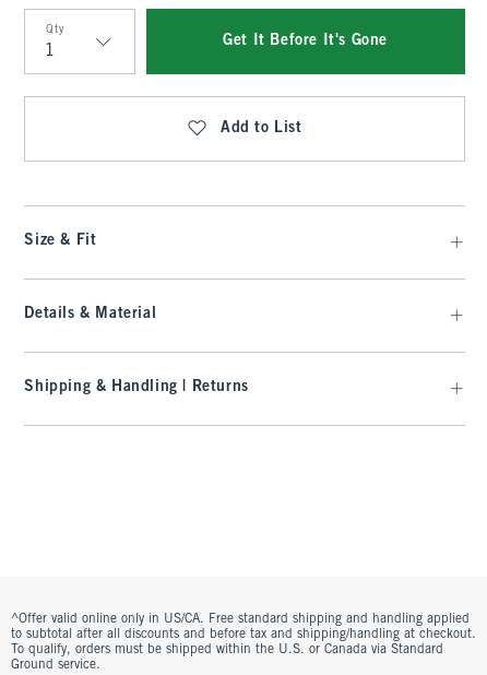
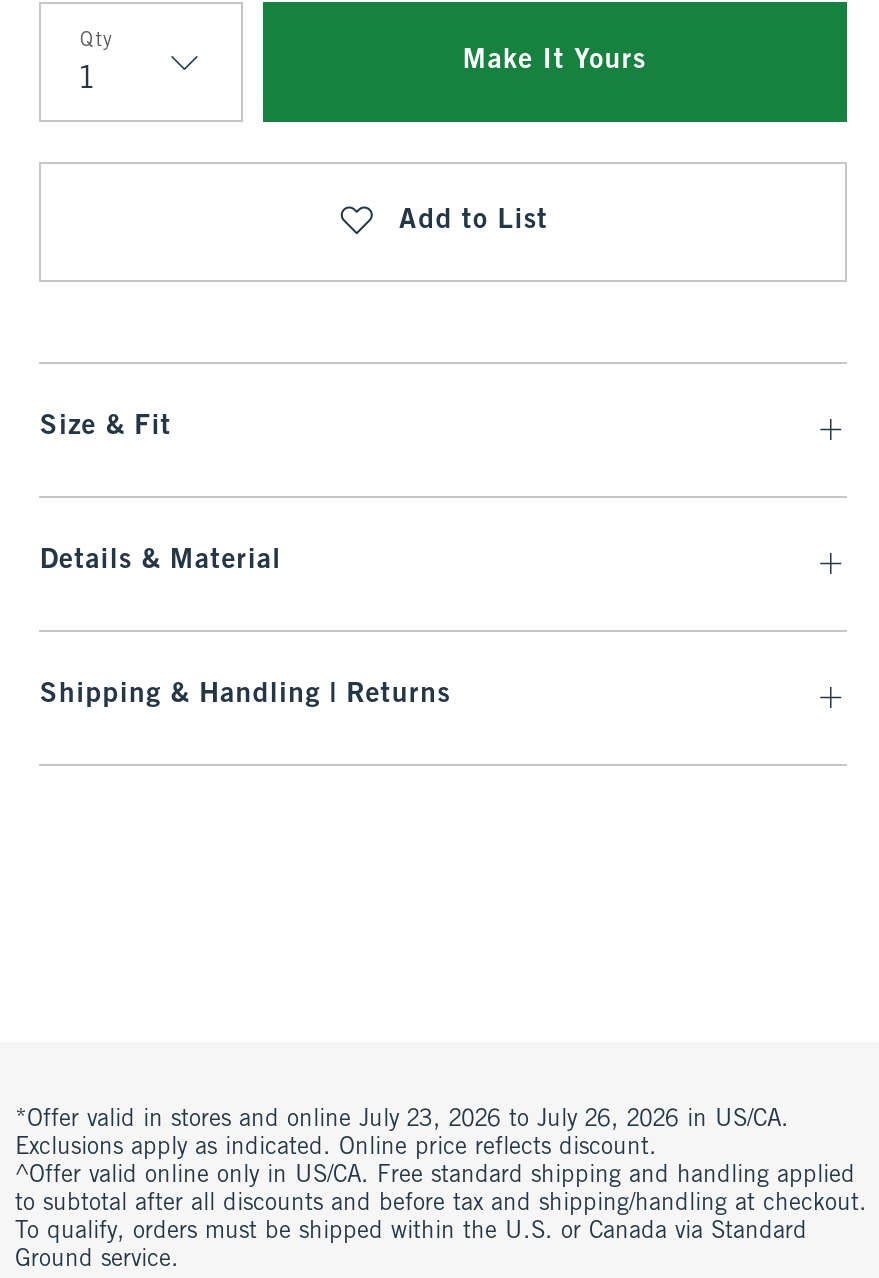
[223,34,388,48] Get It Before It's Gone -> [463,48,646,74] Make It Yours
none -> [15,1108,789,1160] *Offer valid in stores and online July 23, 2026 to July 26, 2026 in US/CA. | Exclusions apply as indicated. Online price reflects discount.

